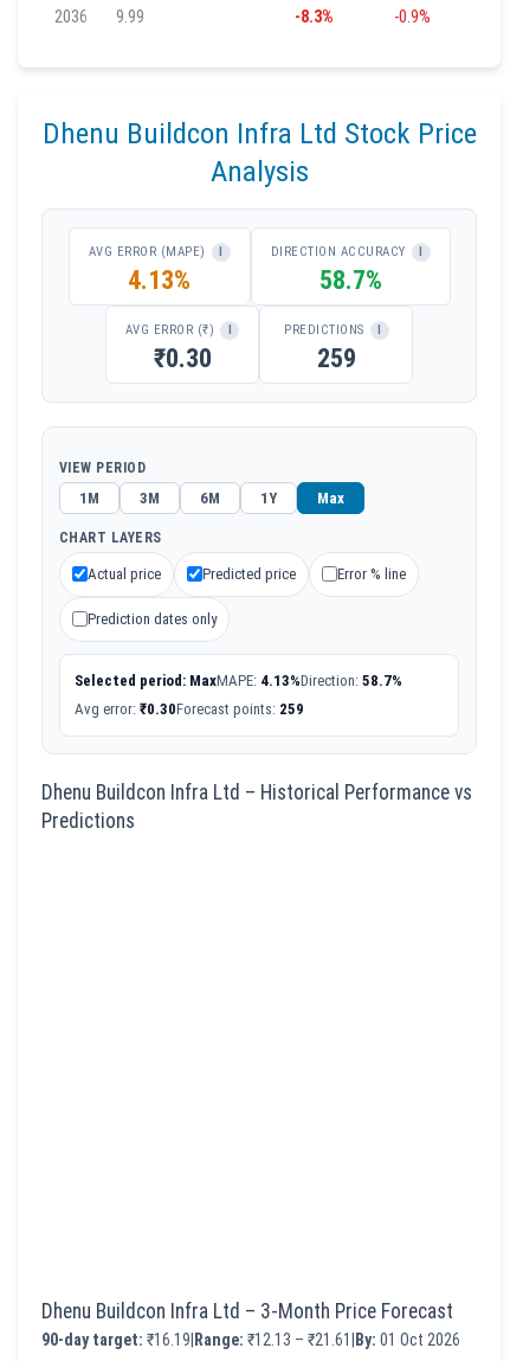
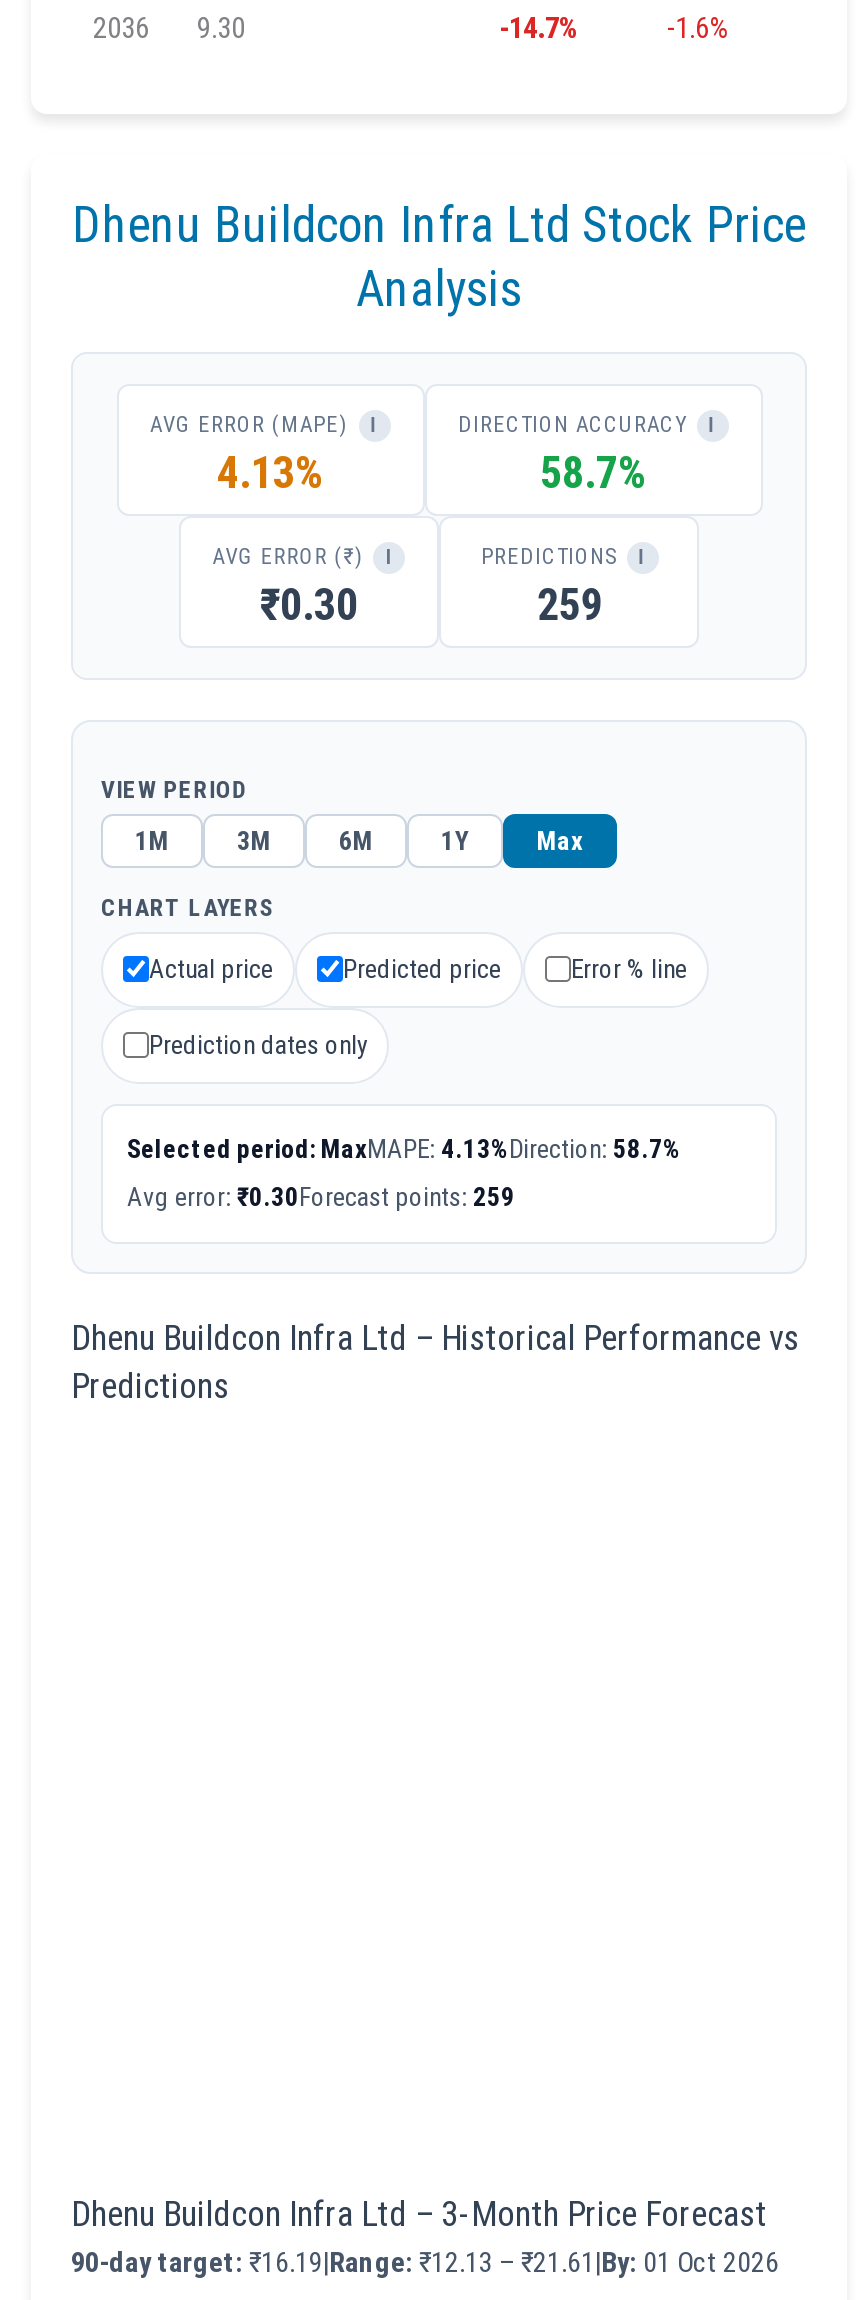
[54,6,144,27] 2036 9.99 -> [93,10,245,46] 2036 9.30
[295,6,334,27] -8.3% -> [499,10,579,46] -14.7%
[394,6,431,27] -0.9% -> [667,10,729,46] -1.6%

